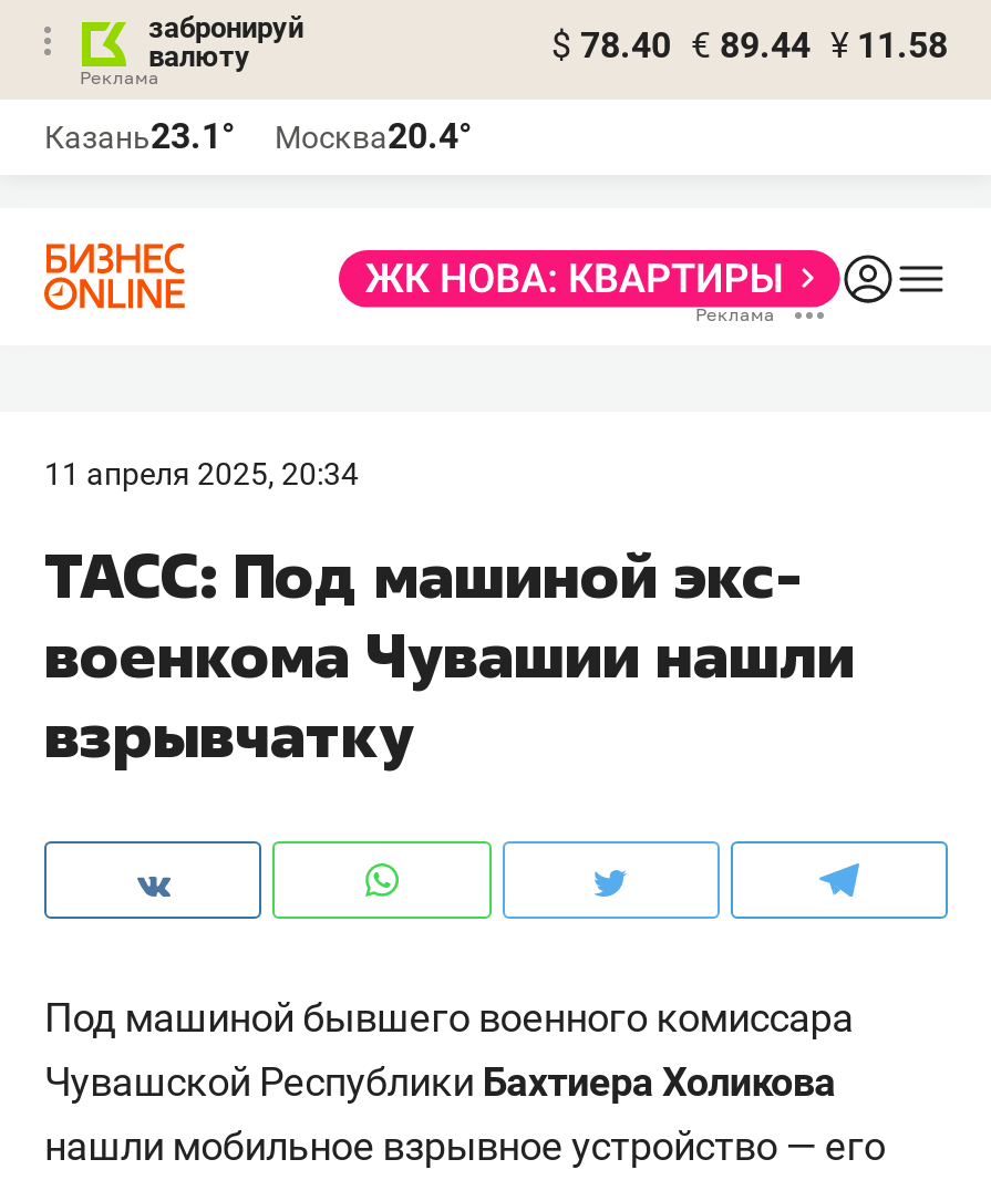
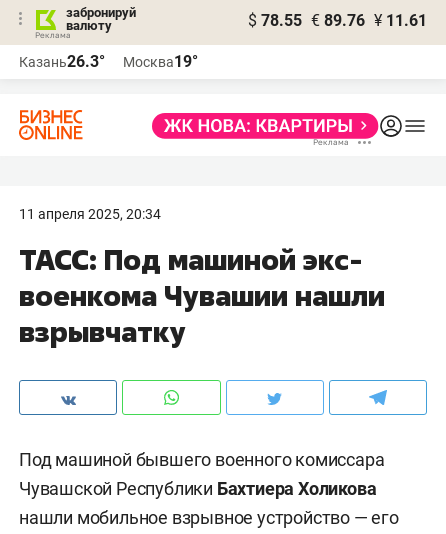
[551,24,948,66] $ 78.40 € 89.44 ¥ 11.58 -> [248,11,427,30] $ 78.55 € 89.76 ¥ 11.61
[44,115,235,157] Казань23.1° -> [19,52,105,71] Казань26.3°
[275,115,472,157] Москва20.4° -> [123,52,198,71] Москва19°

